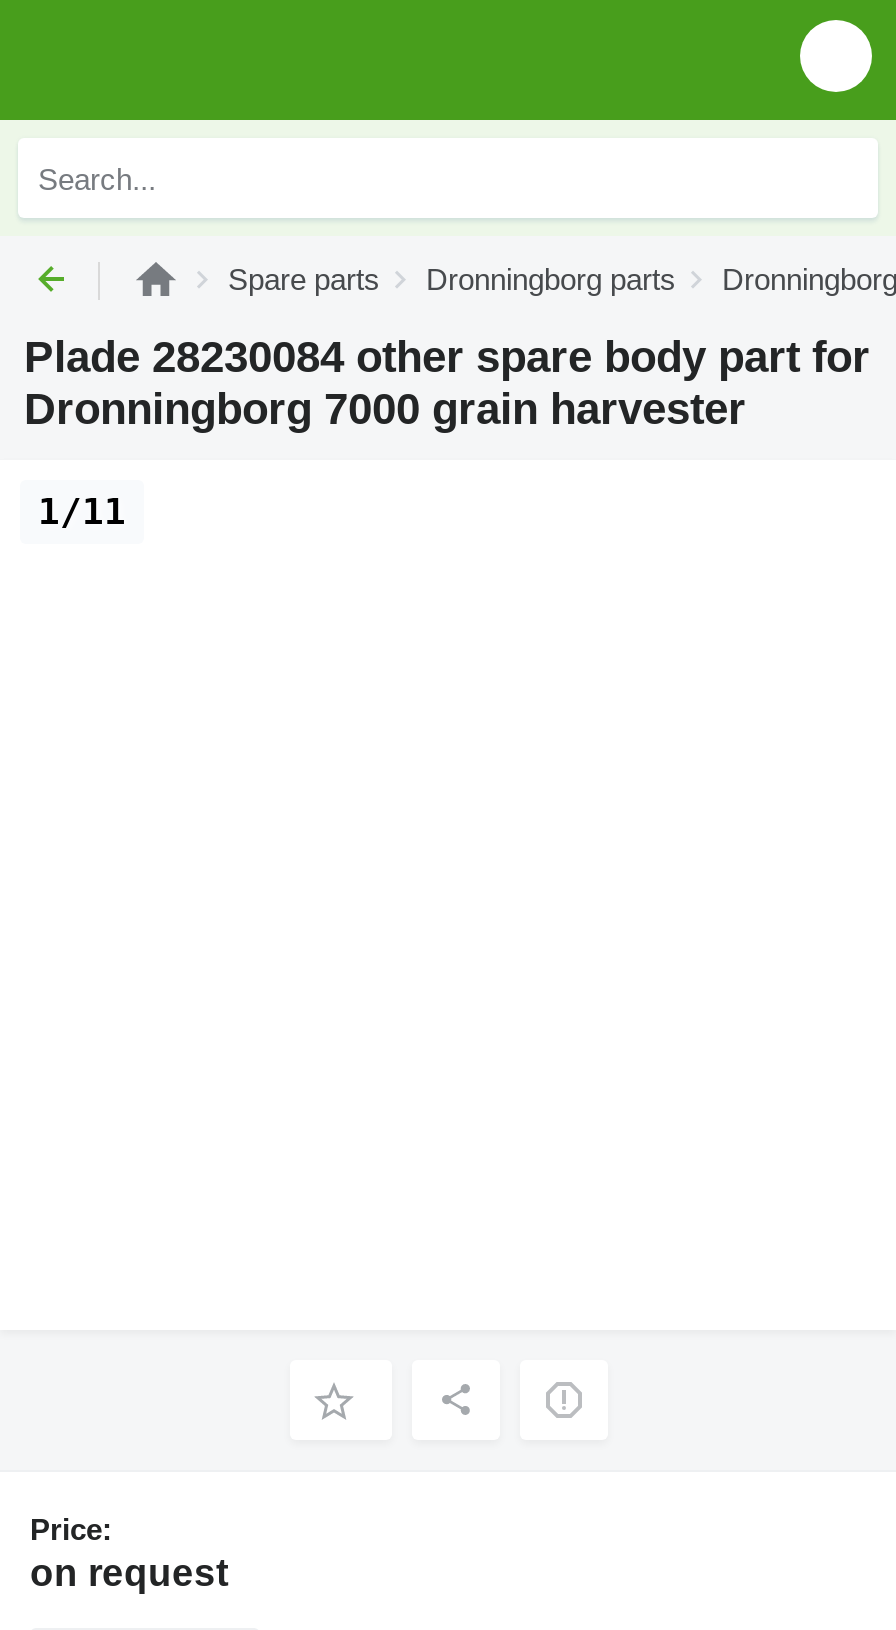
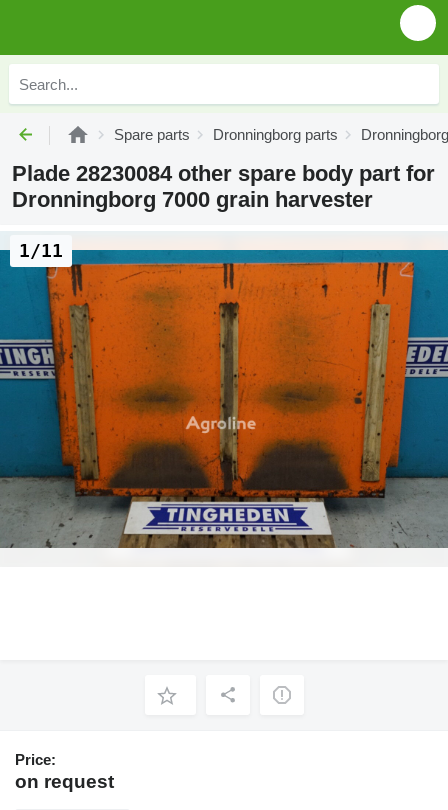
none -> [3,248,445,549] [image]

